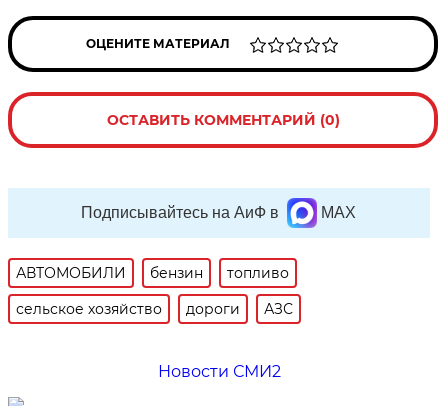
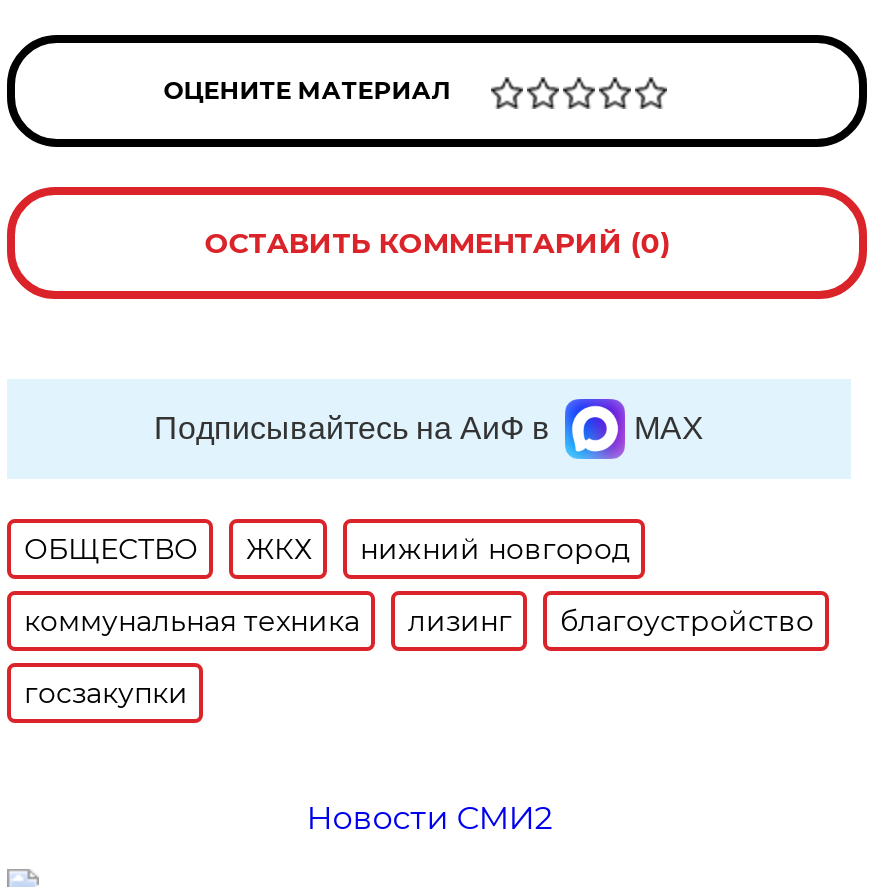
[16,264,293,318] АВТОМОБИЛИ | бензин | топливо | сельское хозяйство | дороги | АЗС -> [24,531,814,711] ОБЩЕСТВО | ЖКХ | нижний новгород | коммунальная техника | лизинг | благоустройство | госзакупки

